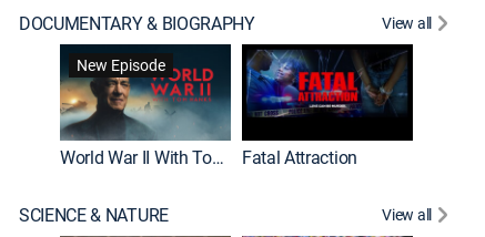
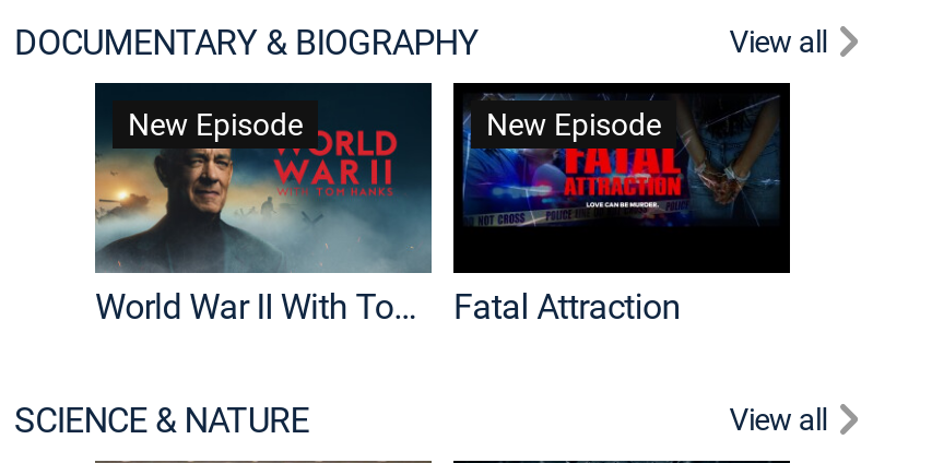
none -> [486,104,661,145] New Episode

